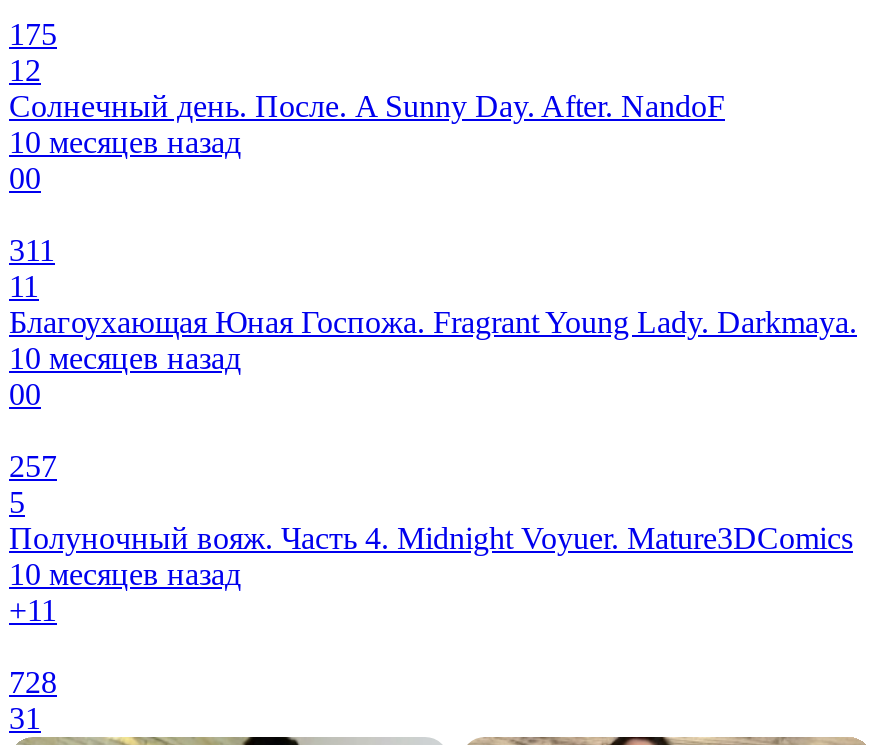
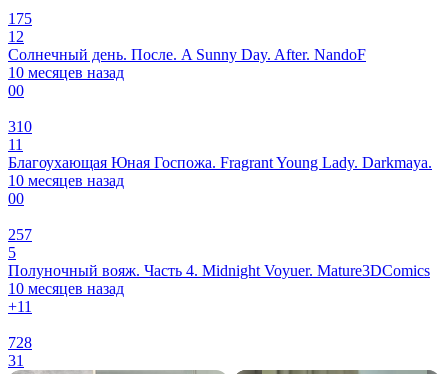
[9,233,55,267] 311 -> [8,118,32,135] 310

